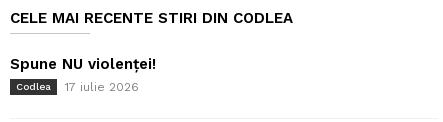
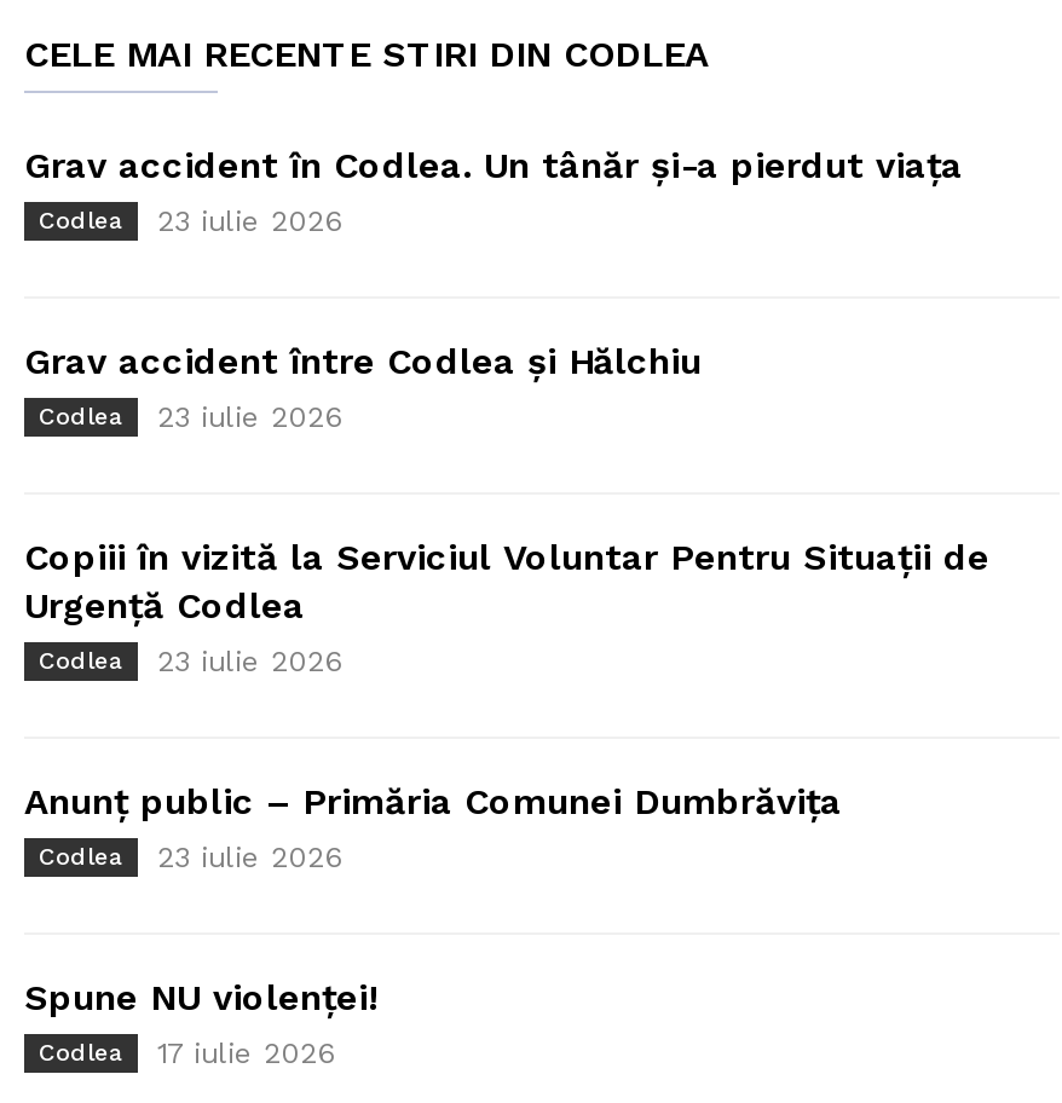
none -> [24,144,989,875] Grav accident în Codlea. Un tânăr și-a pierdut viața | Codlea | 23 iulie 2026 | Grav accident între Codlea și Hălchiu | Codlea | 23 iulie 2026 | Copiii în vizită la Serviciul Voluntar Pentru Situații de | Urgență Codlea | Codlea | 23 iulie 2026 | Anunț public – Primăria Comunei Dumbrăvița | Codlea | 23 iulie 2026

